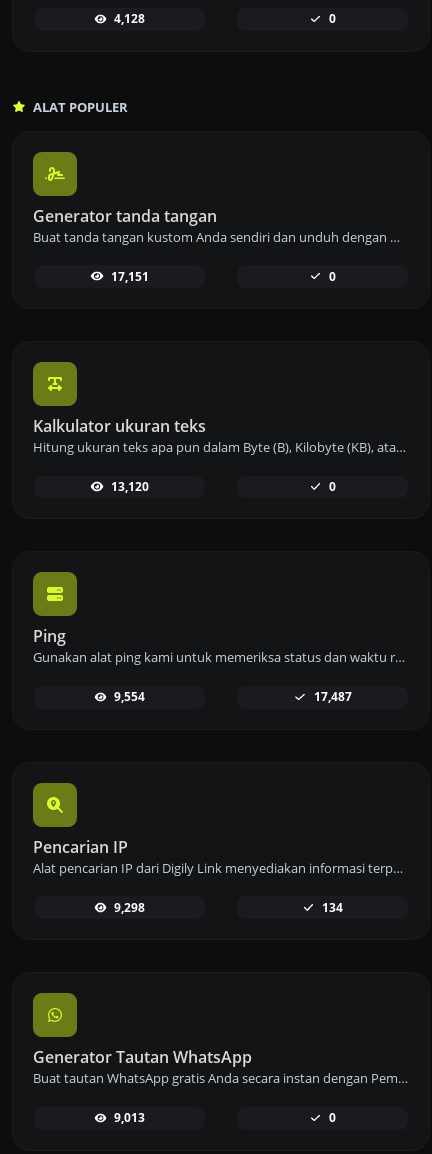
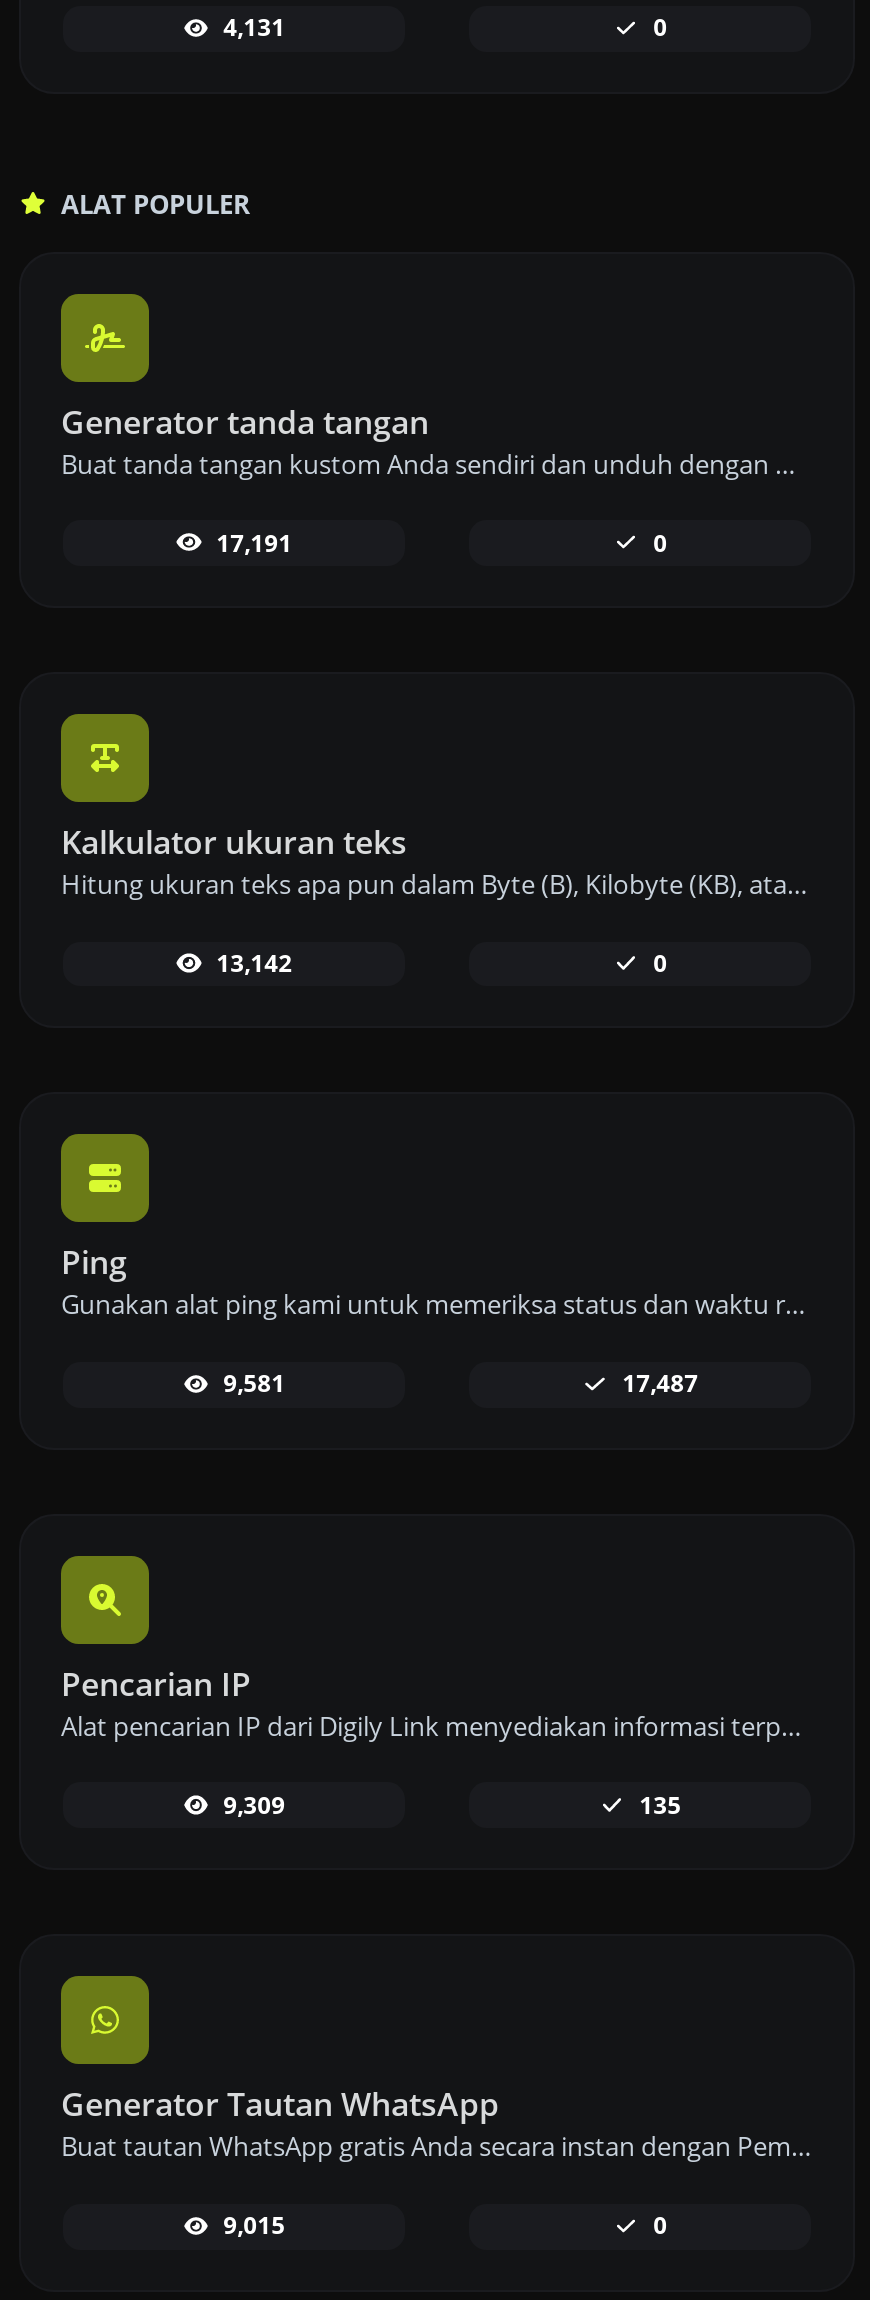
[111,10,145,27] 4,128 -> [217,11,285,45] 4,131
[108,268,149,285] 17,151 -> [210,525,292,559] 17,191
[108,478,149,495] 13,120 -> [210,946,292,980] 13,142
[111,688,145,705] 9,554 -> [217,1367,285,1401] 9,581
[111,899,145,916] 9,298 -> [217,1788,285,1822] 9,309
[319,899,343,916] 134 -> [633,1788,681,1822] 135
[111,1109,145,1126] 9,013 -> [217,2208,285,2242] 9,015

